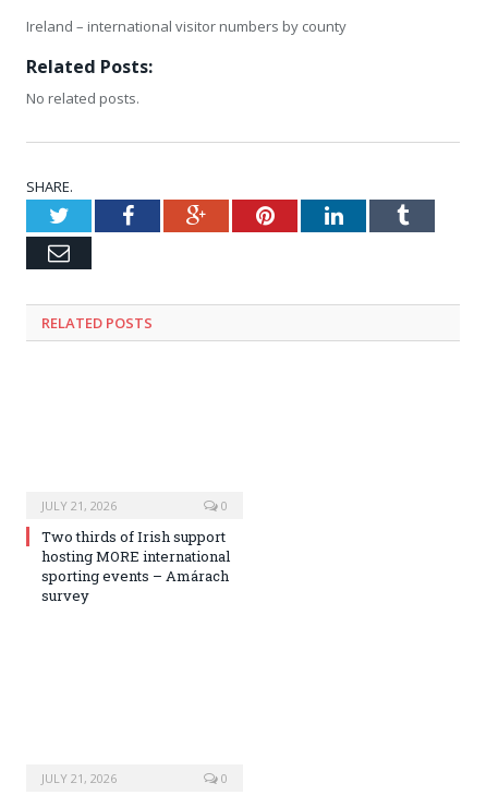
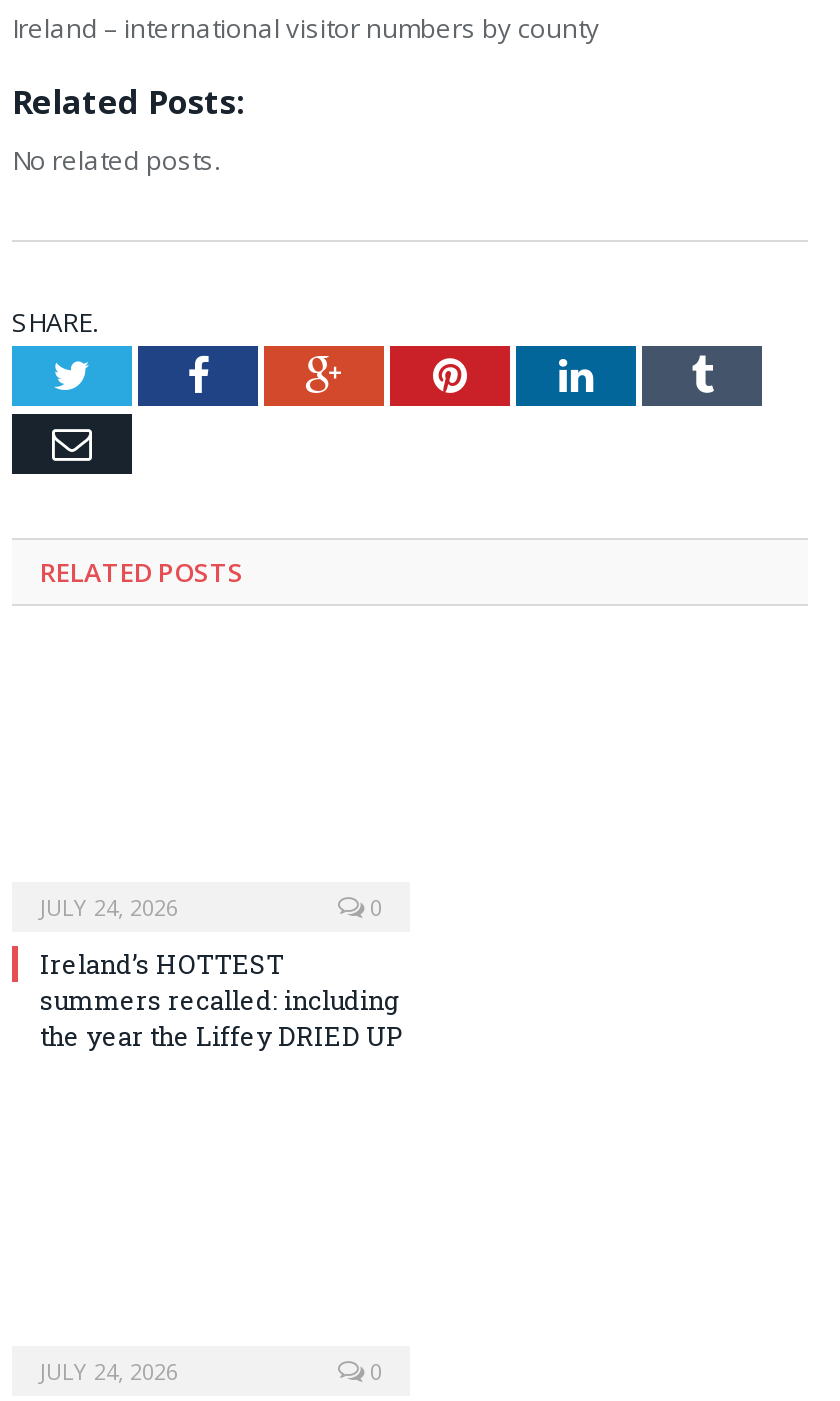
[41,498,117,514] JULY 21, 2026 -> [40,893,178,923] JULY 24, 2026
[41,527,230,606] Two thirds of Irish support | hosting MORE international | sporting events – Amárach | survey -> [40,947,404,1055] Ireland’s HOTTEST | summers recalled: including | the year the Liffey DRIED UP
[41,769,117,786] JULY 21, 2026 -> [40,1355,178,1385] JULY 24, 2026

